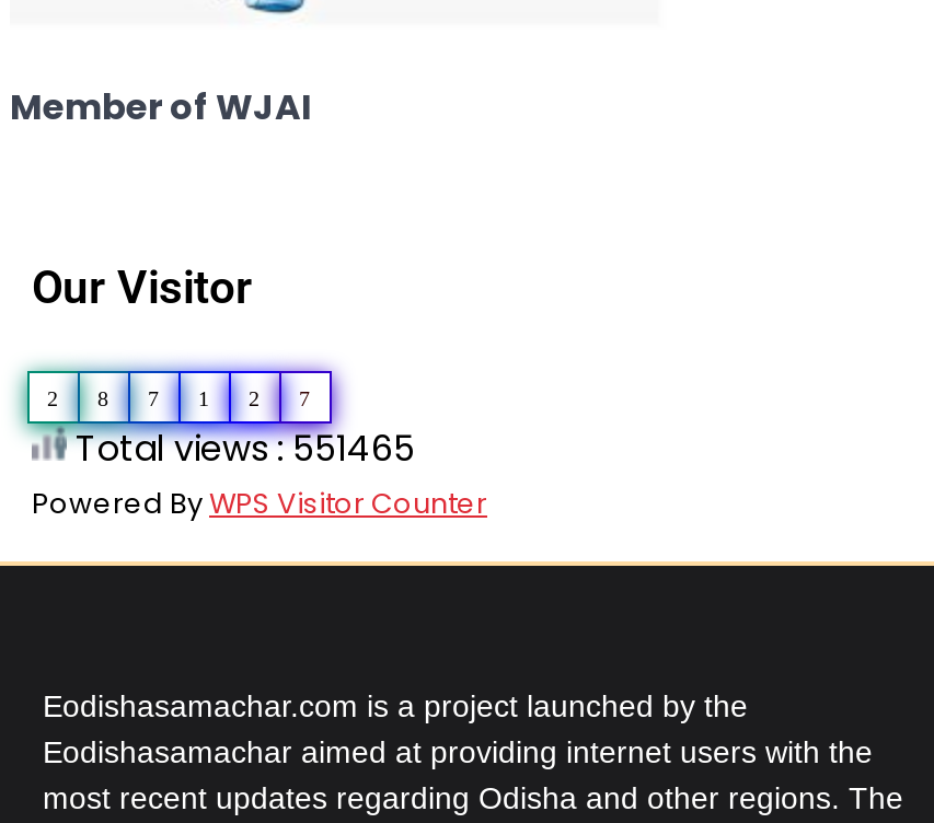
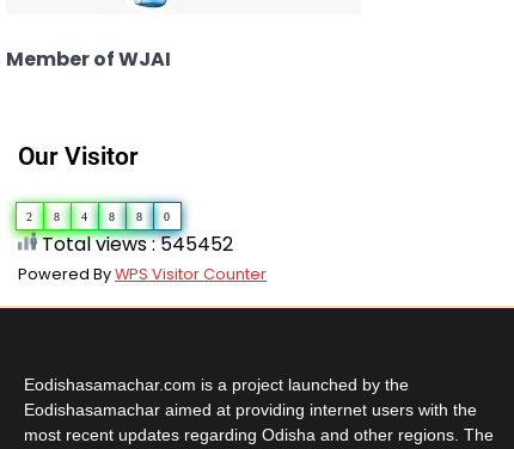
[148,386,159,410] 7 -> [81,210,87,224] 4
[198,386,209,410] 1 -> [109,210,115,224] 8
[249,386,260,410] 2 -> [136,210,142,224] 8
[299,386,310,410] 7 -> [164,210,170,224] 0
[67,423,415,473] Total views : 551465 -> [37,231,233,258] Total views : 545452

